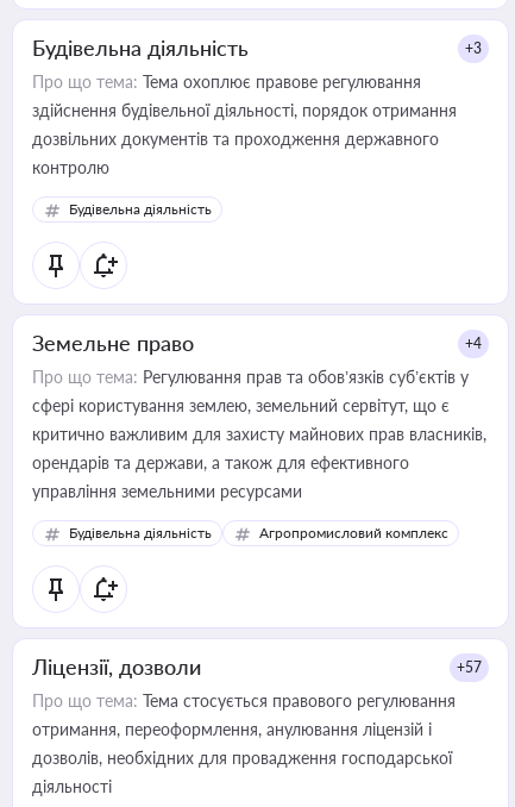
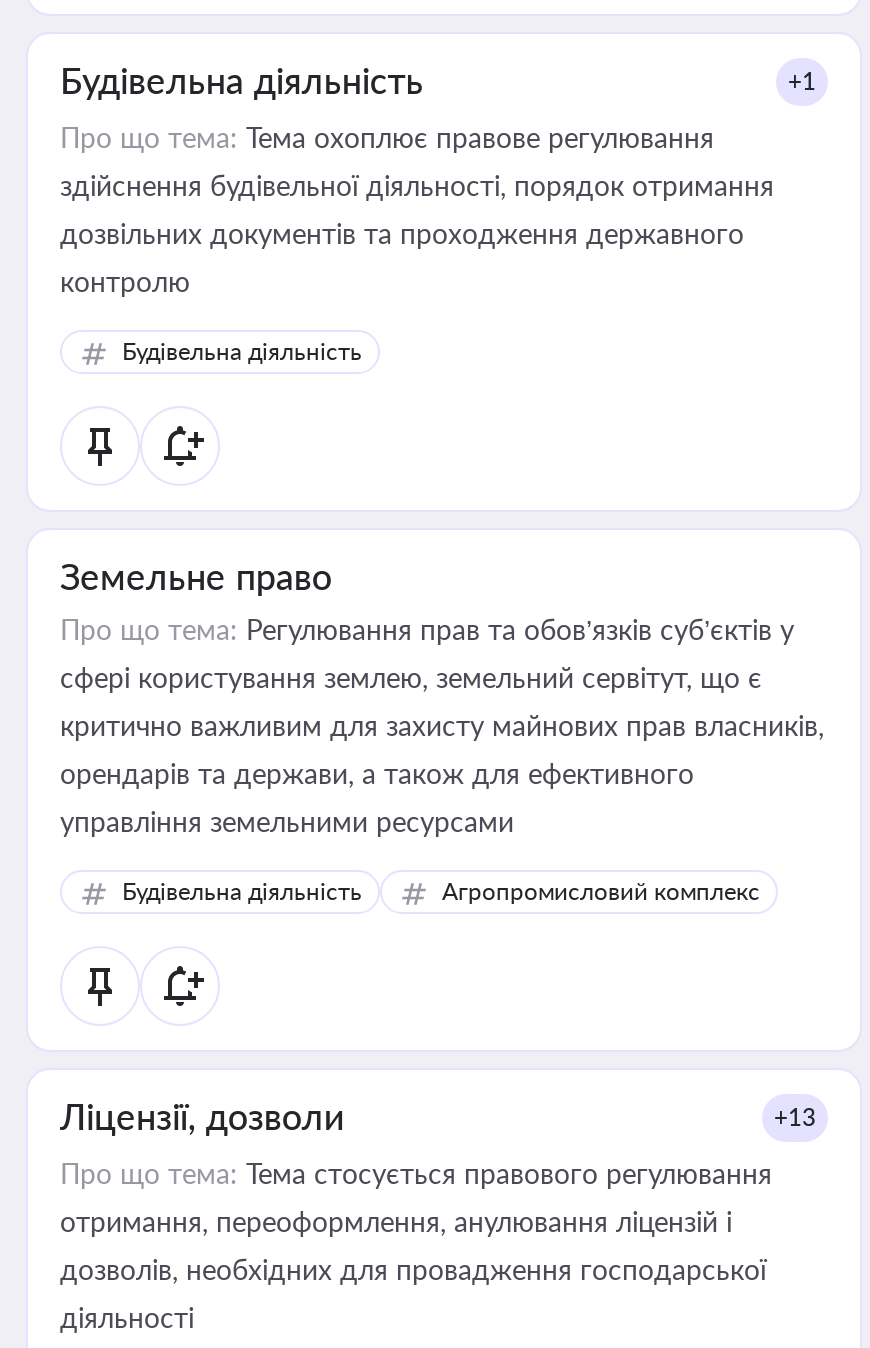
[465,39,482,57] +3 -> [788,66,816,96] +1
[465,334,482,352] +4 -> none
[457,658,482,676] +57 -> [774,1102,816,1132] +13

